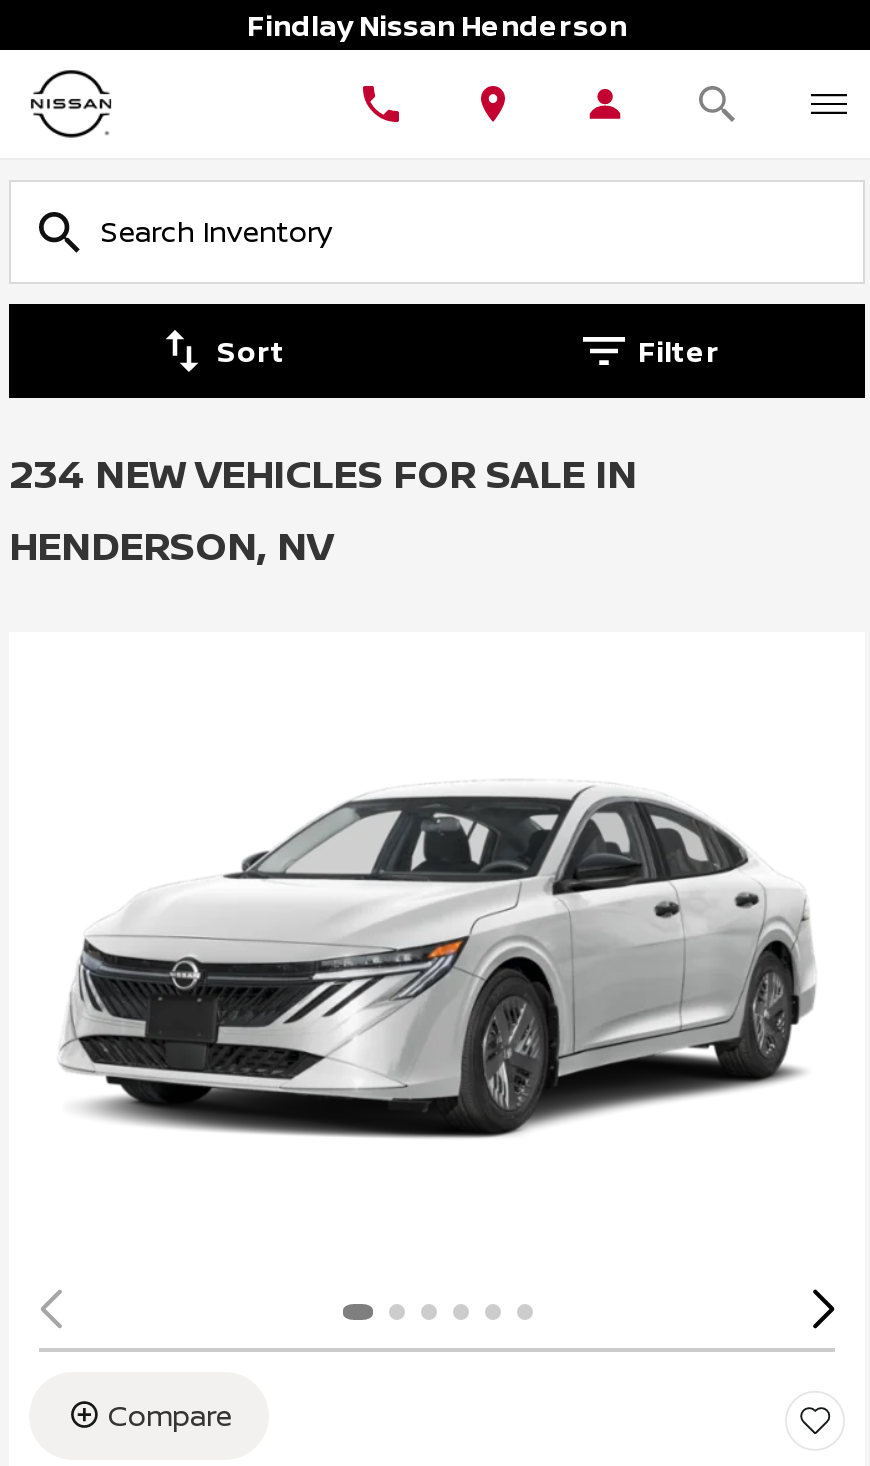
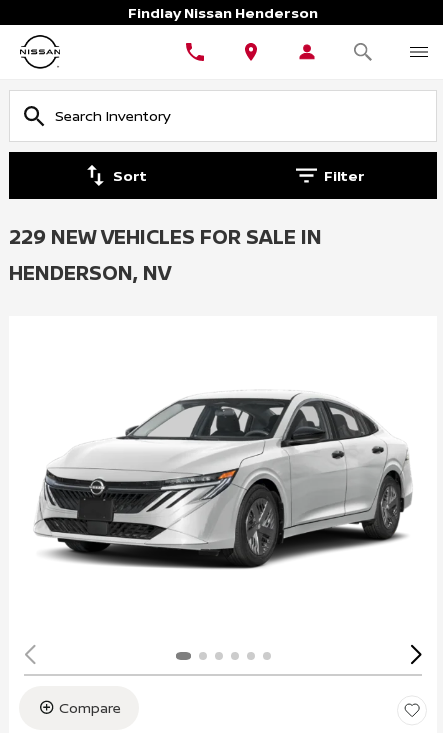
[9,446,637,500] 234 NEW VEHICLES FOR SALE IN -> [9,223,322,250] 229 NEW VEHICLES FOR SALE IN

